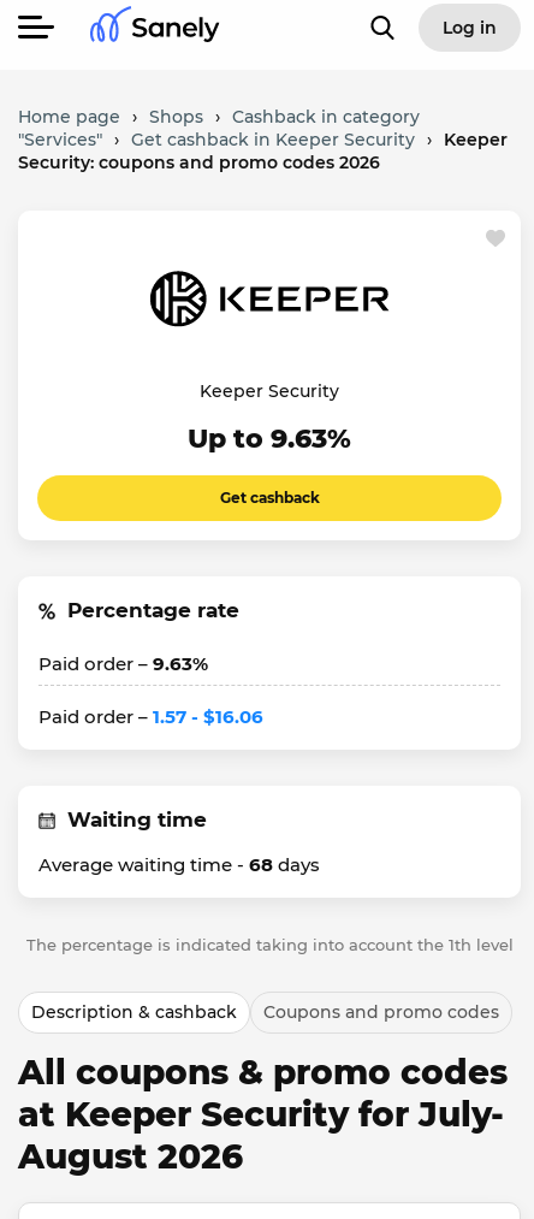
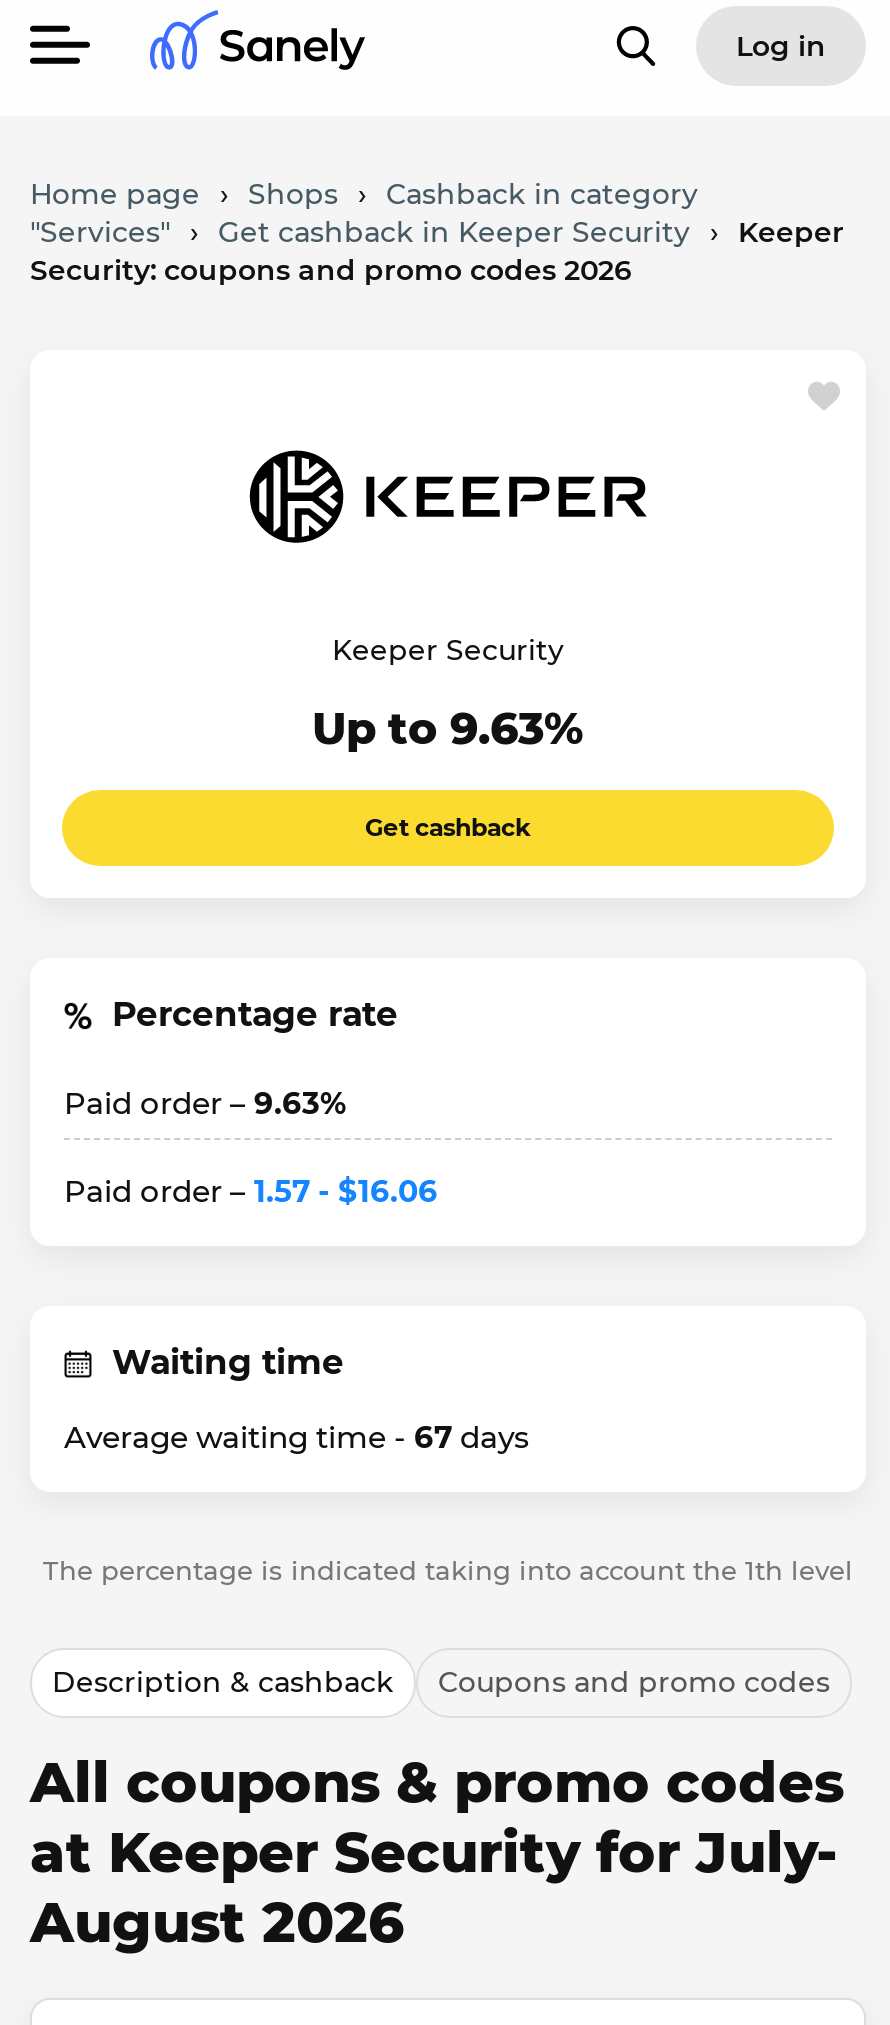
[38,853,320,876] Average waiting time - 68 days -> [64,1418,530,1456] Average waiting time - 67 days

